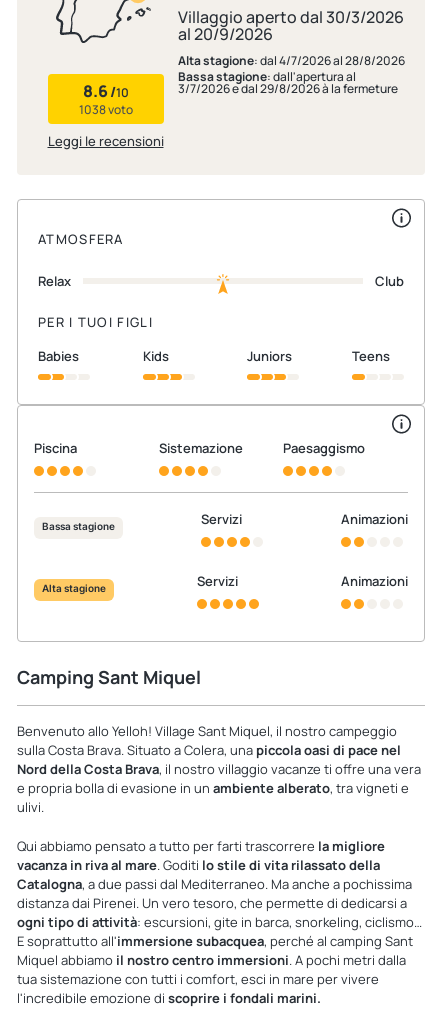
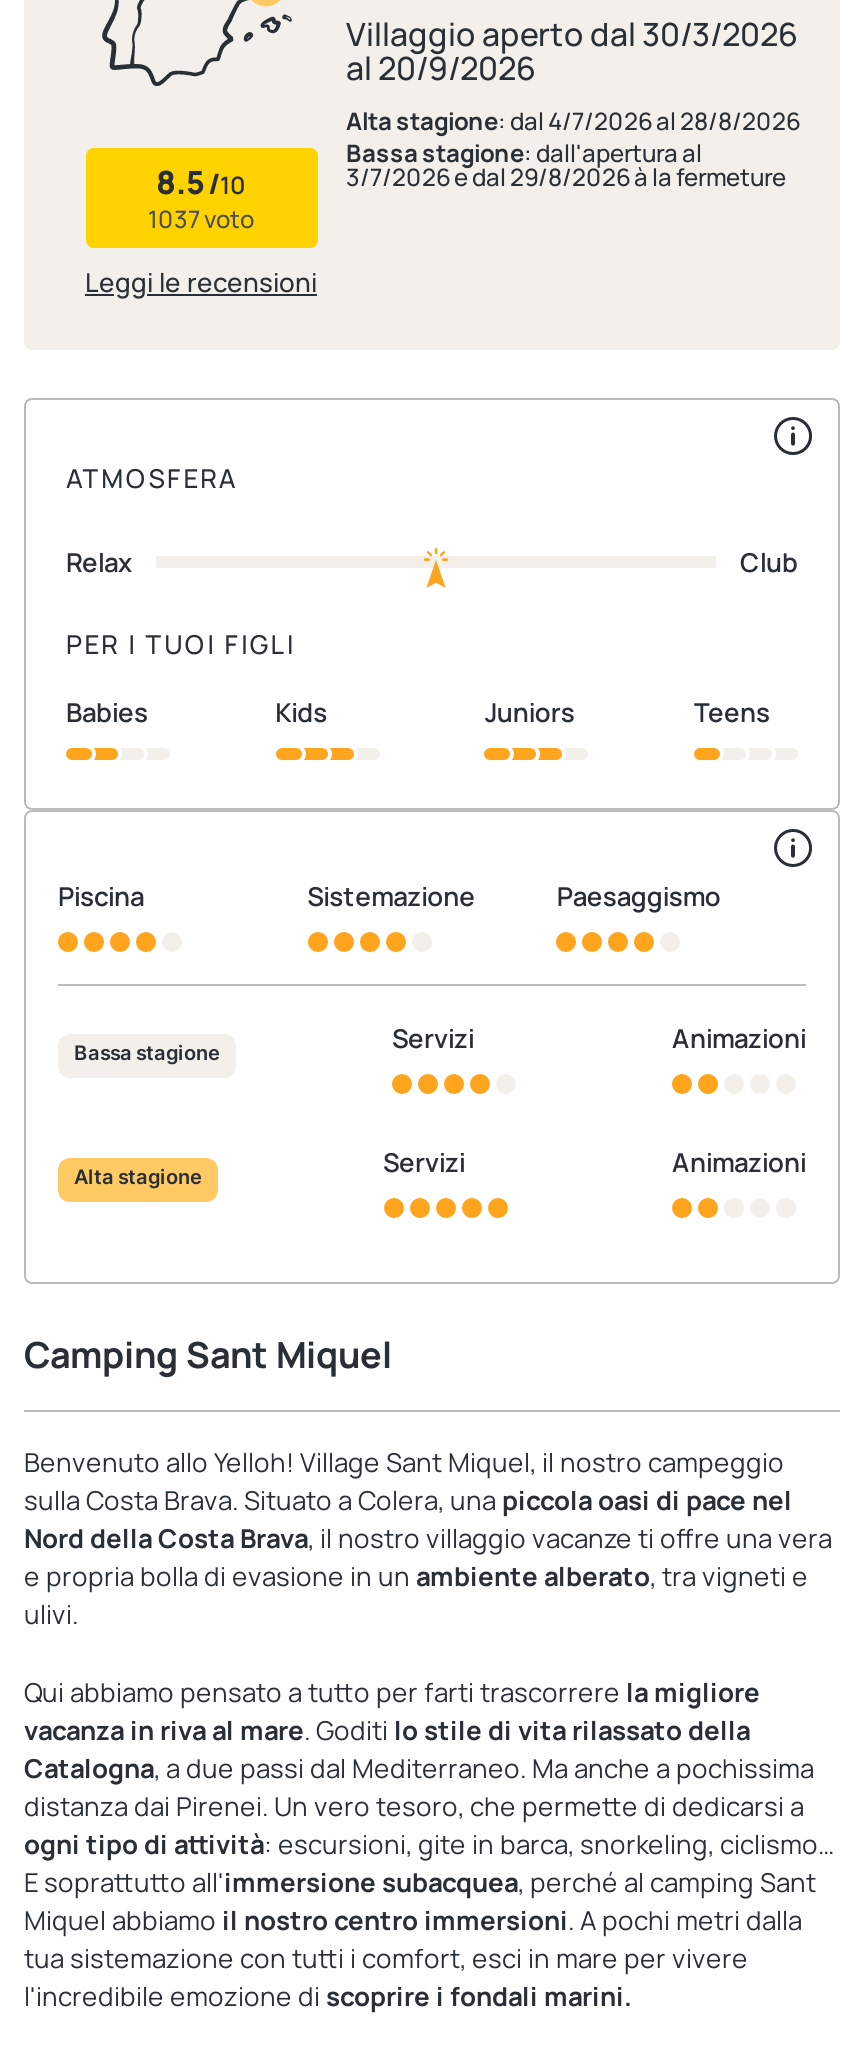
[82,80,128,102] 8.6 /10 -> [156,160,246,204] 8.5 /10
[78,101,132,118] 1038 voto -> [148,202,254,236] 1037 voto

